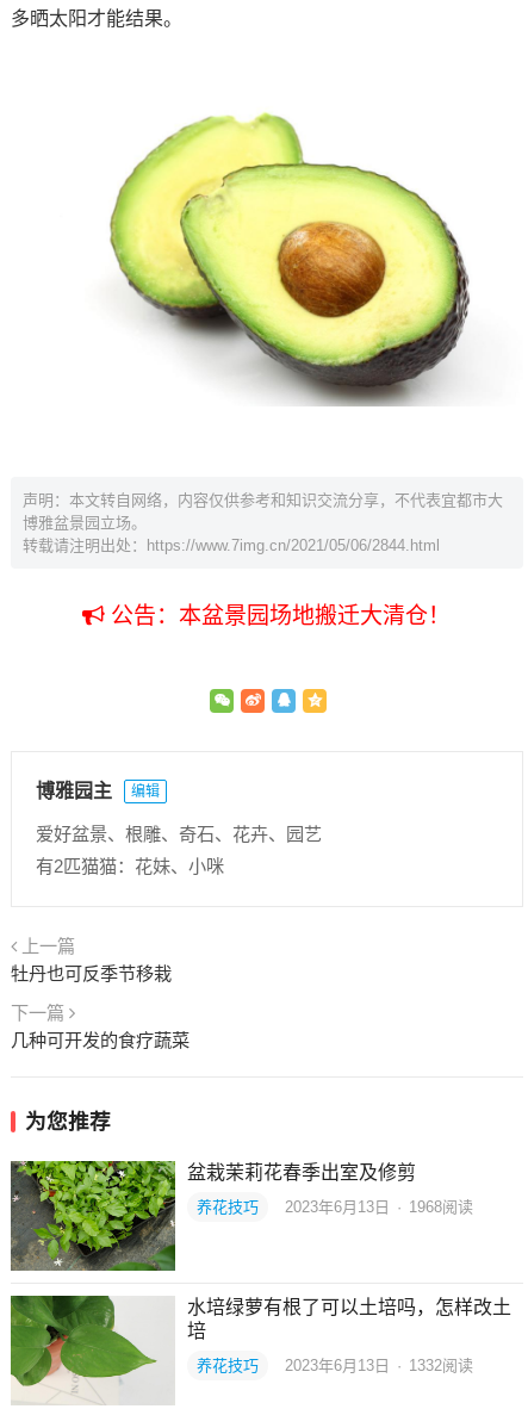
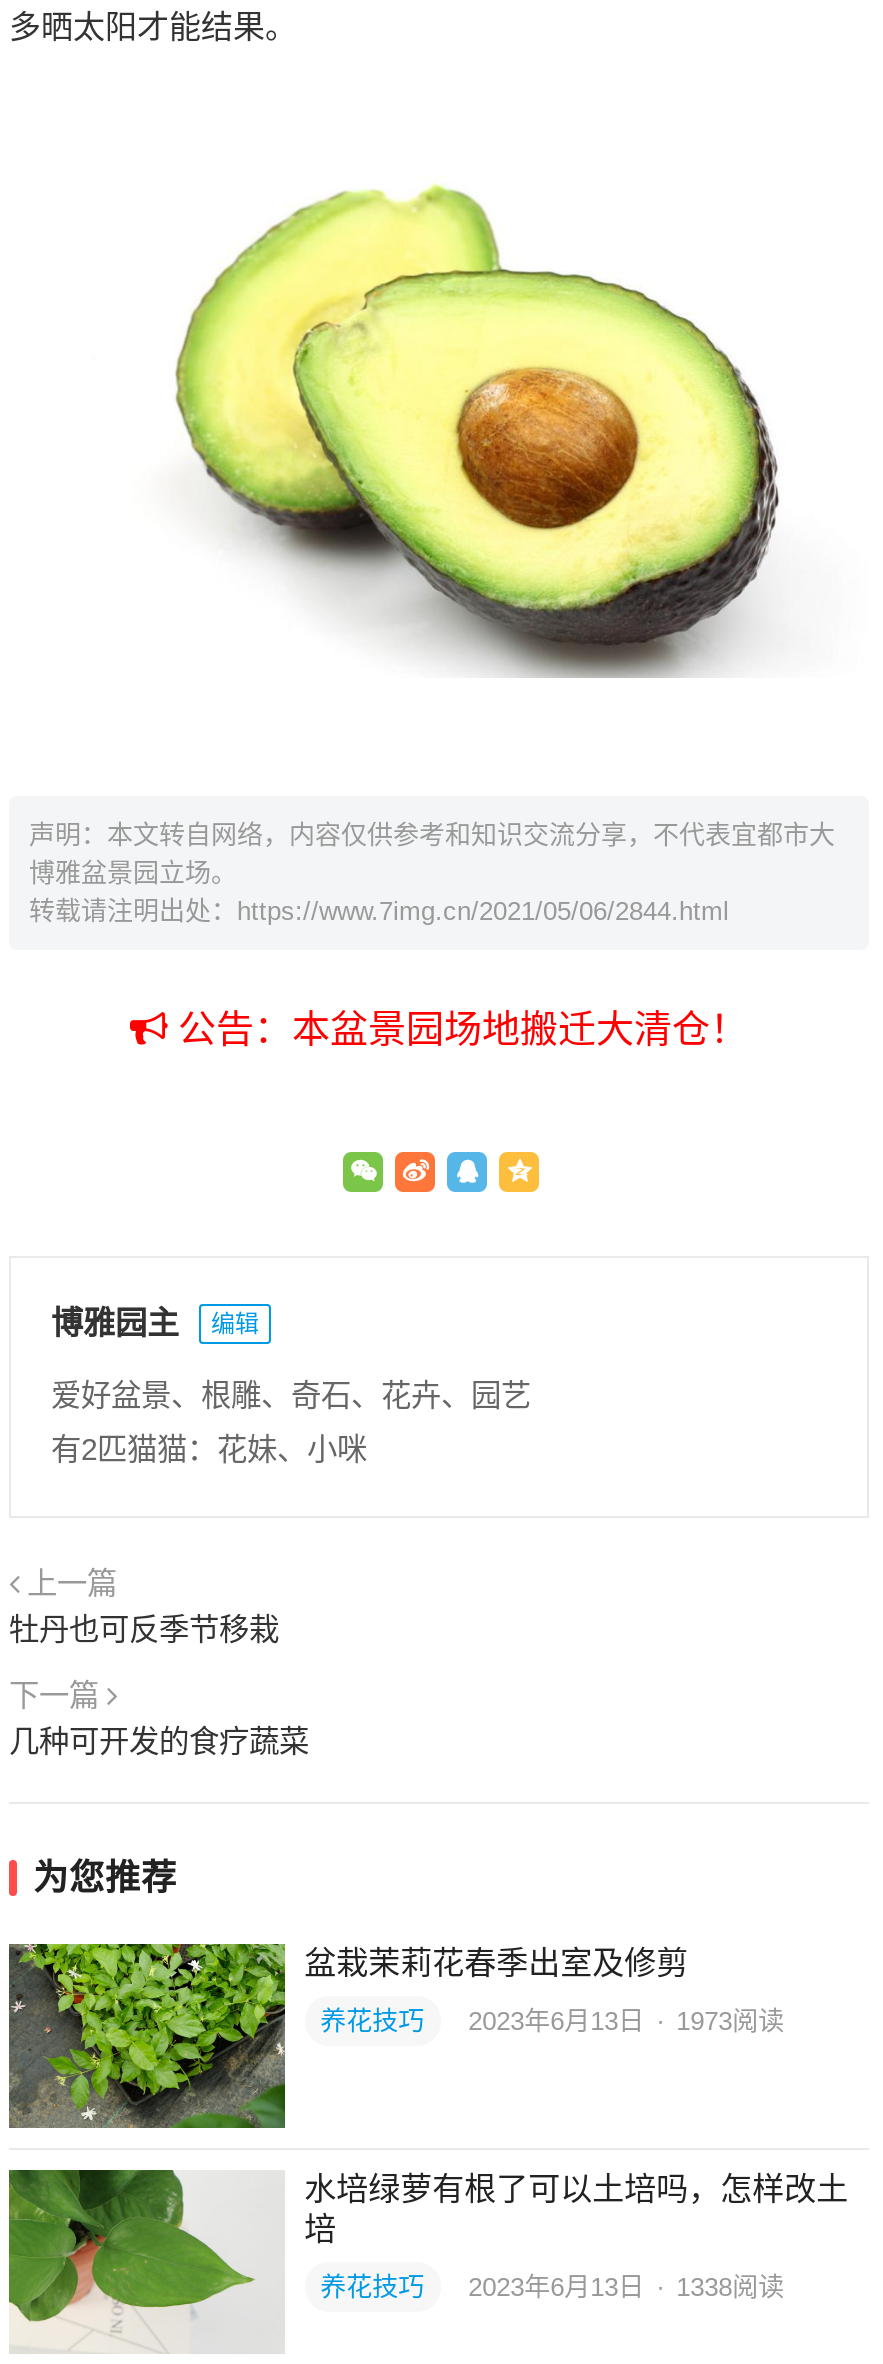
[196,1198,473,1216] 养花技巧 2023年6月13日 · 1968阅读 -> [320,2006,784,2036] 养花技巧 2023年6月13日 · 1973阅读
[196,1356,473,1374] 养花技巧 2023年6月13日 · 1332阅读 -> [320,2272,784,2302] 养花技巧 2023年6月13日 · 1338阅读

